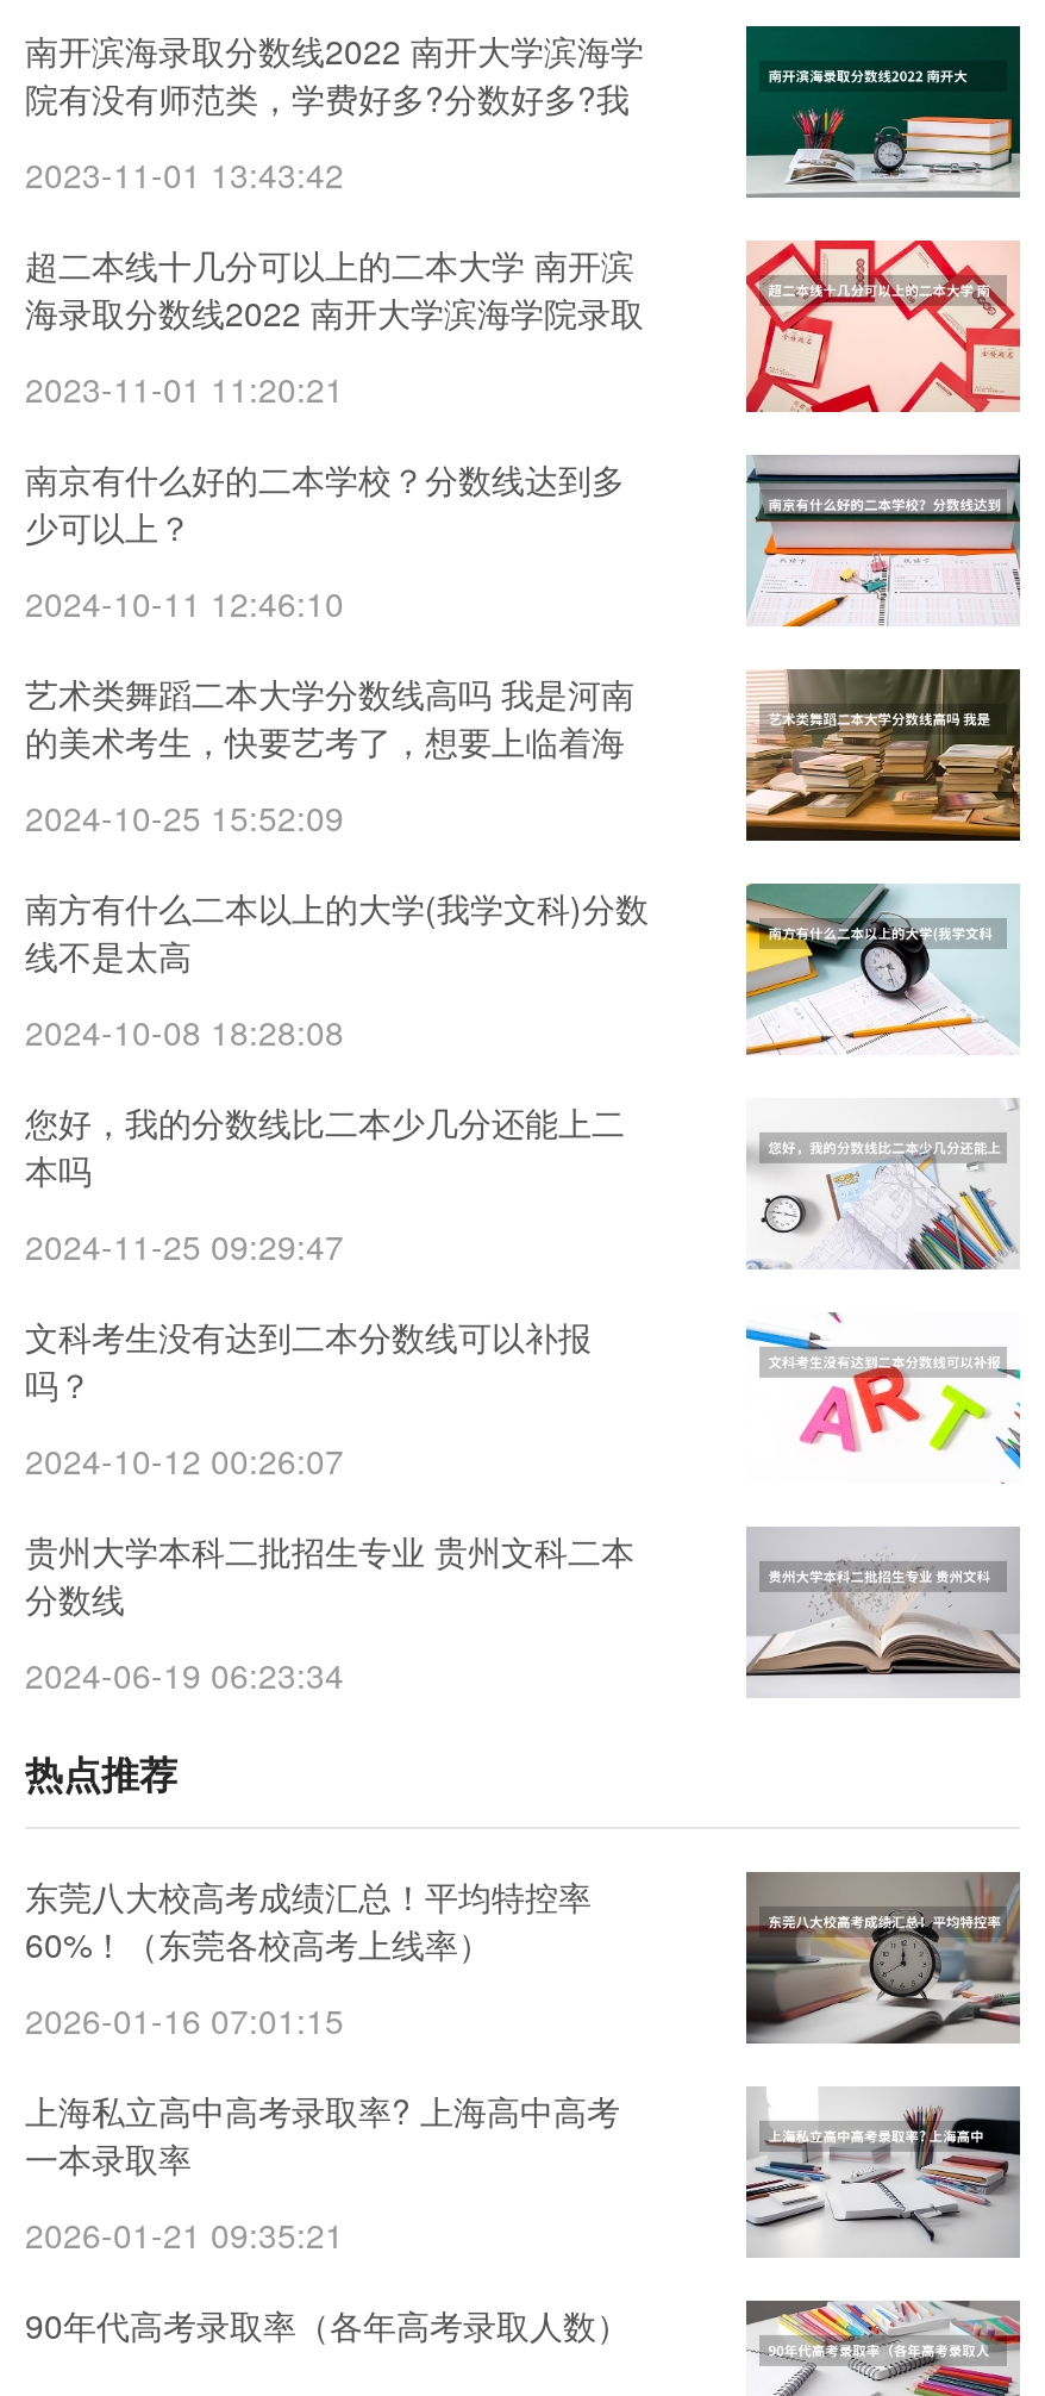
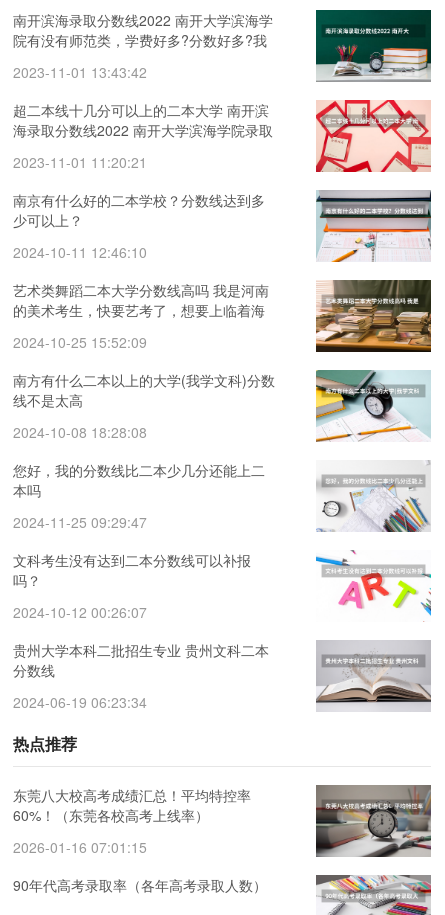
[25,2087,620,2259] 上海私立高中高考录取率? 上海高中高考 | 一本录取率 | 2026-01-21 09:35:21 -> none
[746,2086,1022,2255] [image] -> none

